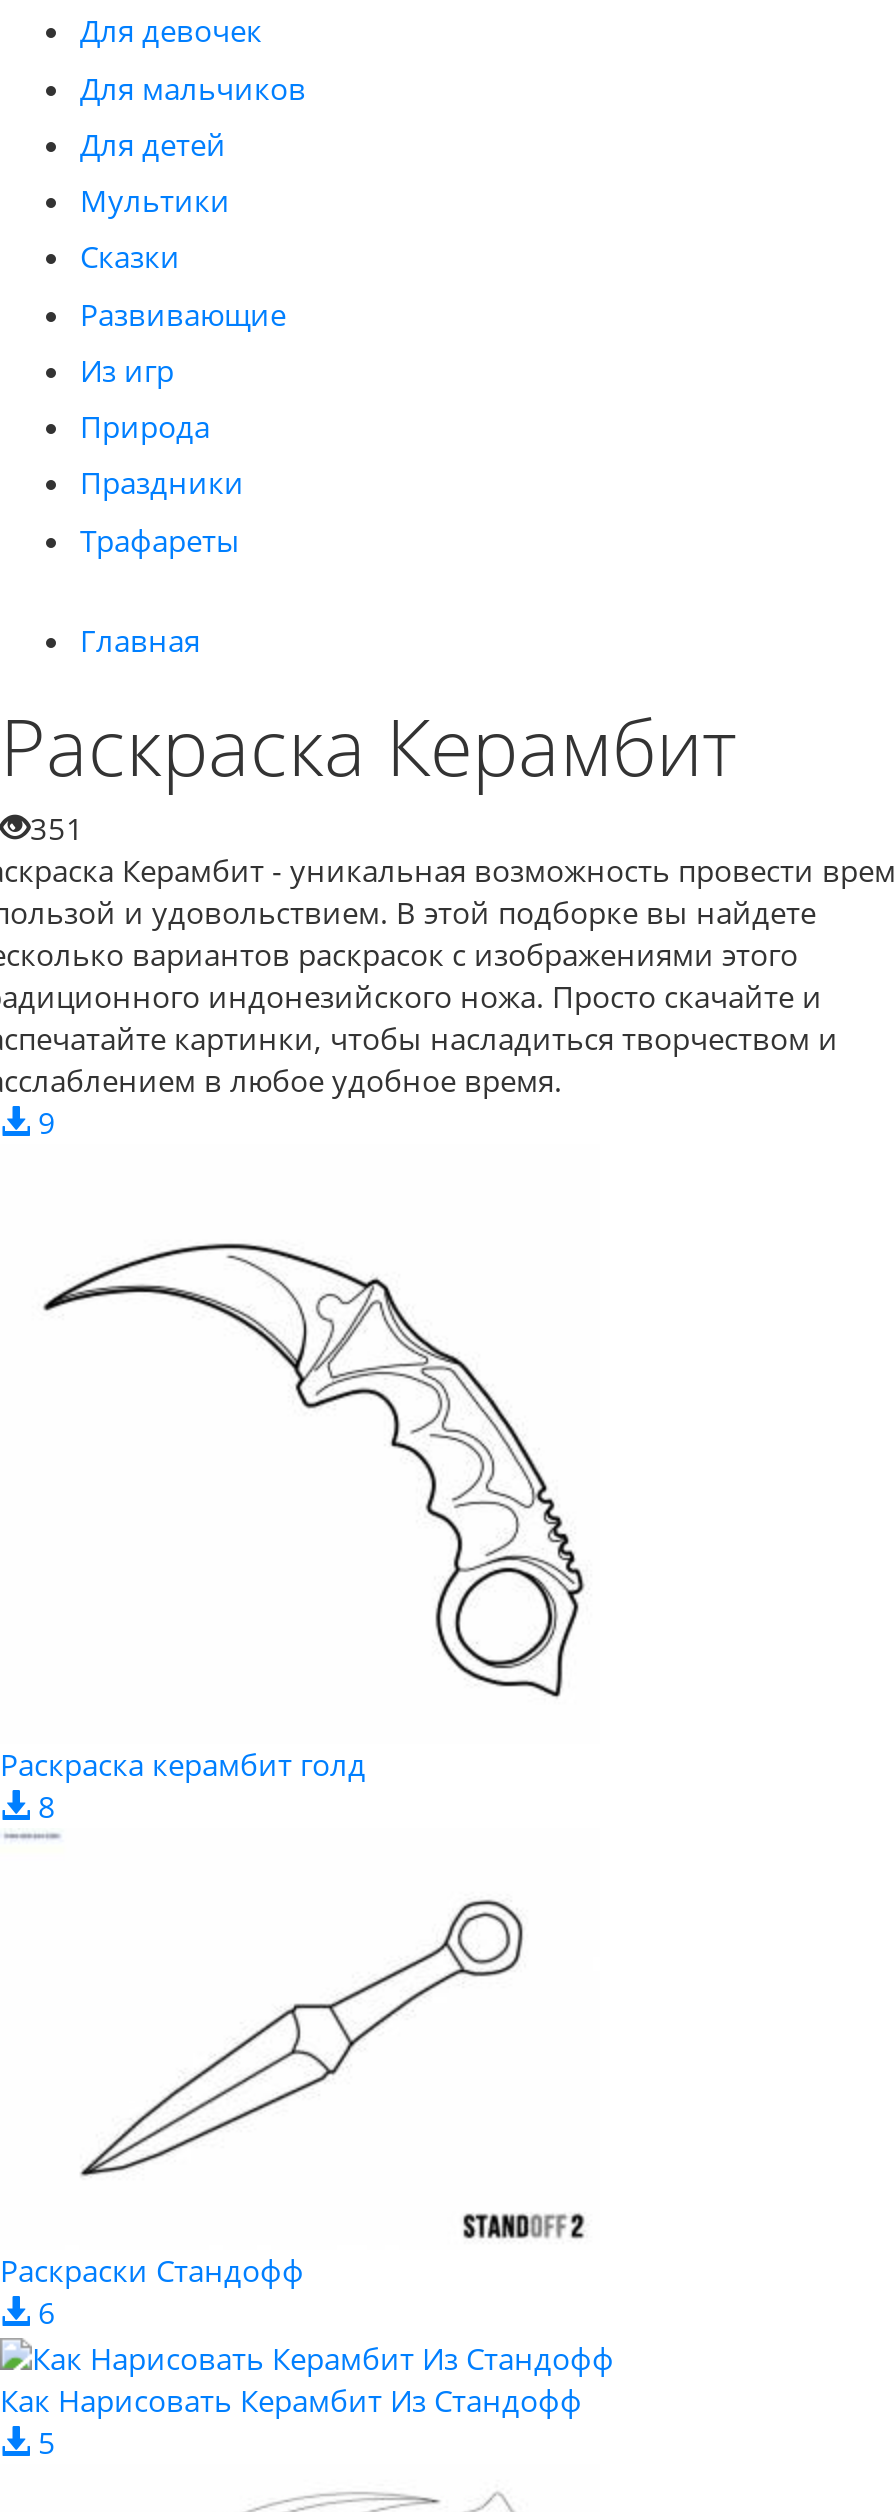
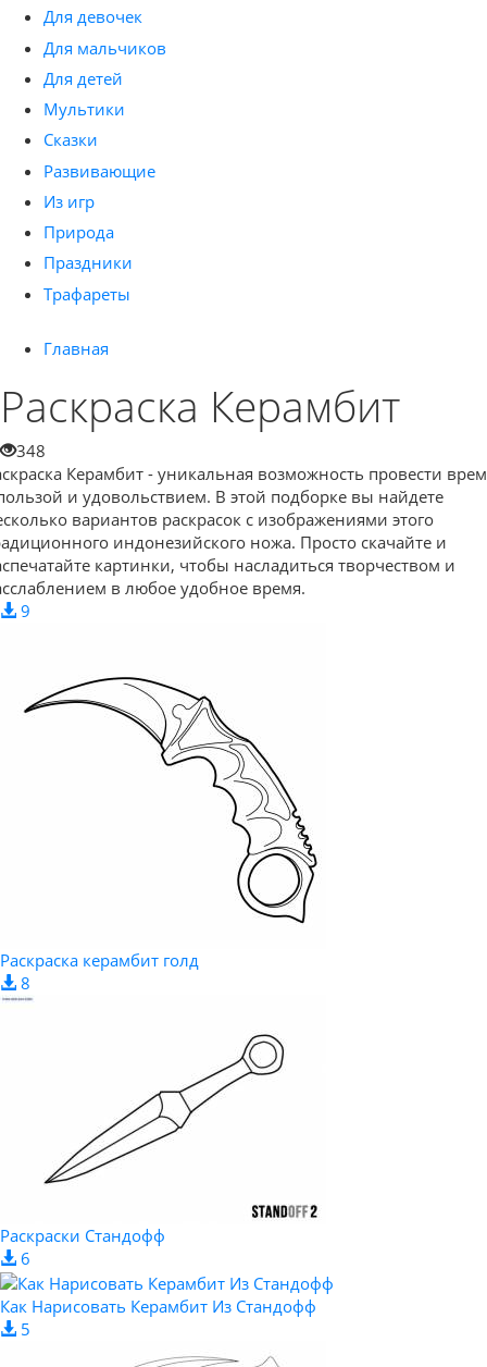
[30,808,84,848] 351 -> [16,440,46,462] 348

